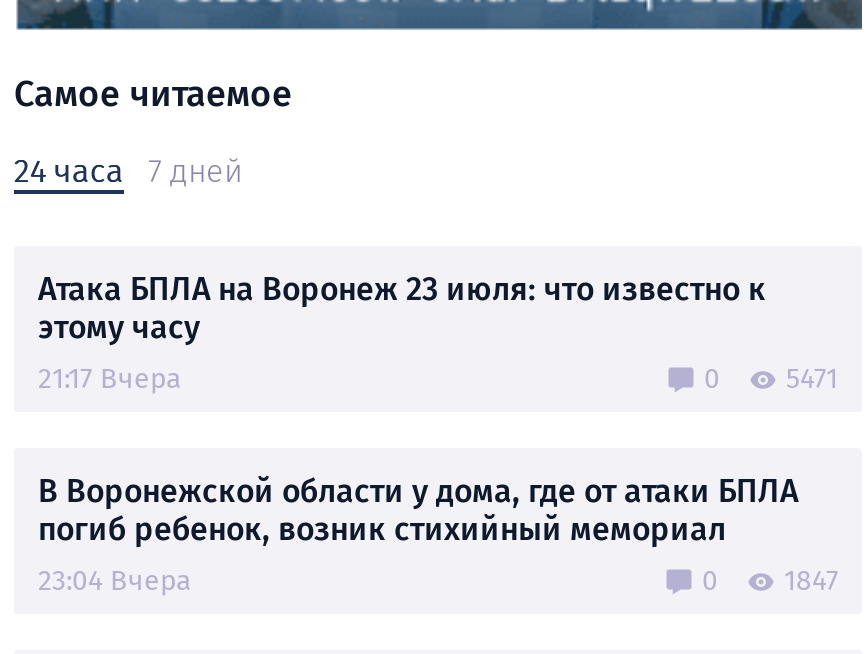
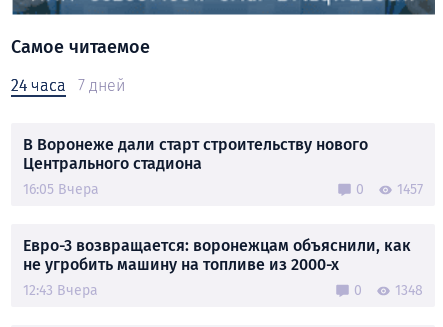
[38,271,766,397] Атака БПЛА на Воронеж 23 июля: что известно к | этому часу | 21:17 Вчера -> [23,135,368,198] В Воронеже дали старт строительству нового | Центрального стадиона | 16:05 Вчера
[704,363,838,397] 0 5471 -> [356,181,423,198] 0 1457
[38,473,798,599] В Воронежской области у дома, где от атаки БПЛА | погиб ребенок, возник стихийный мемориал | 23:04 Вчера -> [23,236,411,299] Евро-3 возвращается: воронежцам объяснили, как | не угробить машину на топливе из 2000-х | 12:43 Вчера
[702,565,838,599] 0 1847 -> [354,282,423,299] 0 1348

